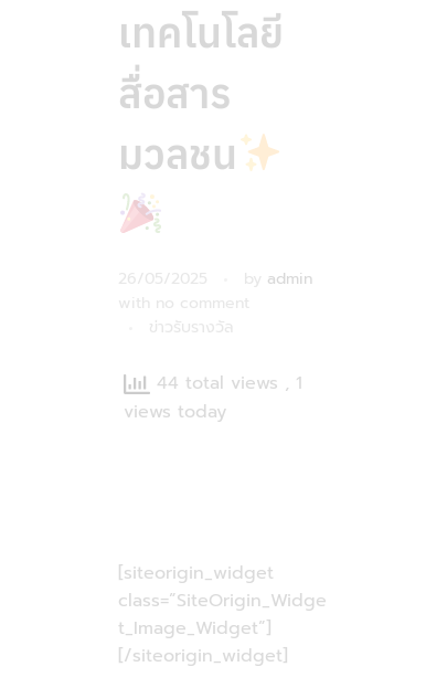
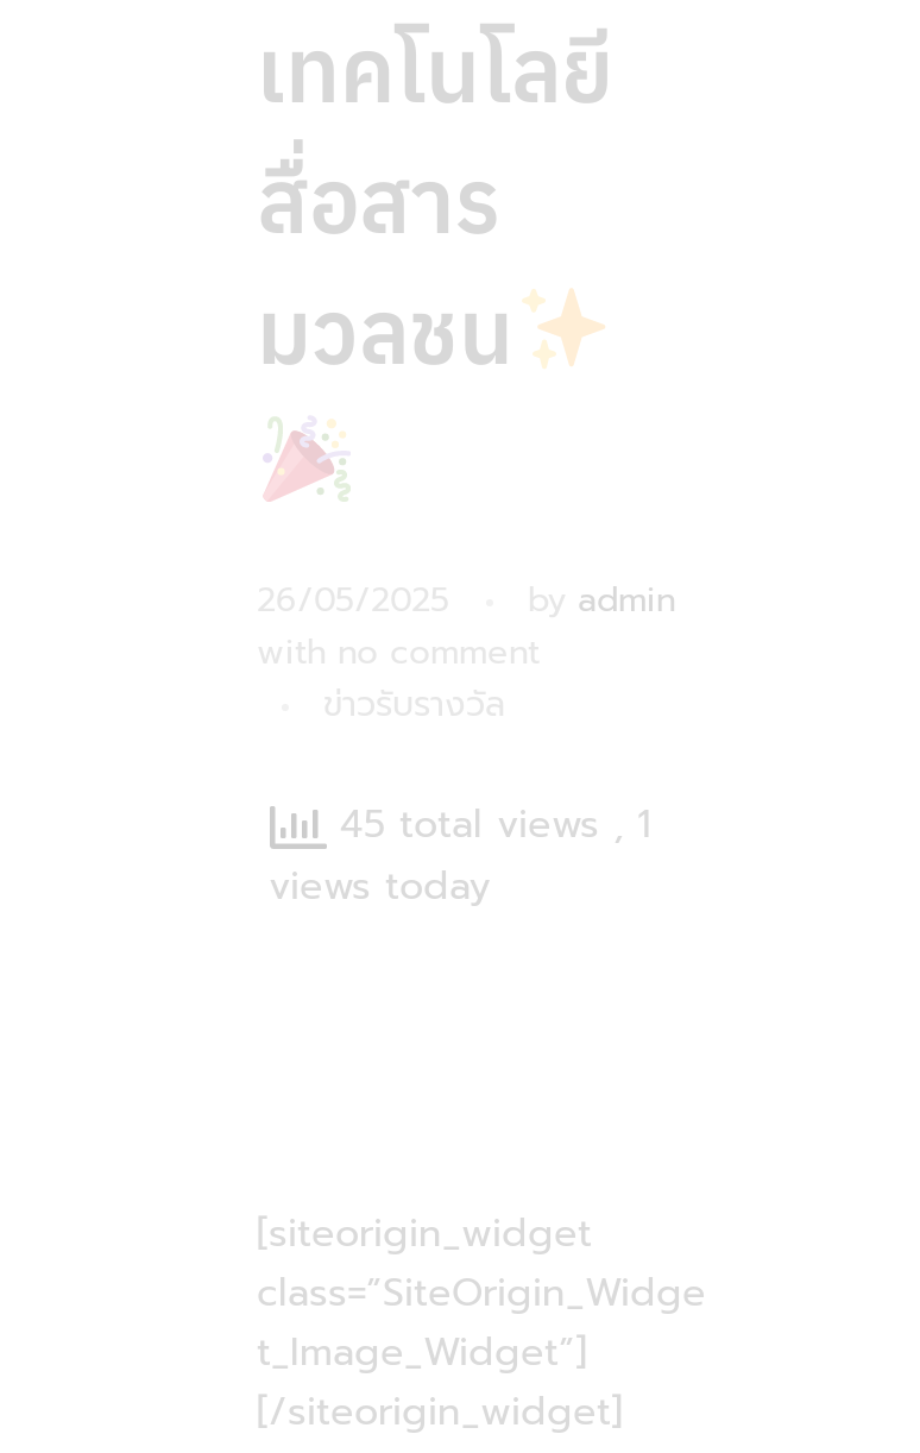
[150,370,302,397] 44 total views, 1 -> [326,798,651,855] 45 total views, 1

